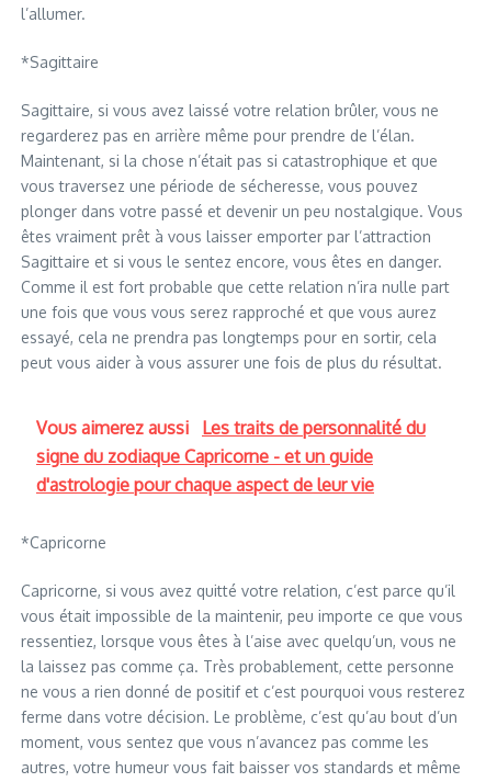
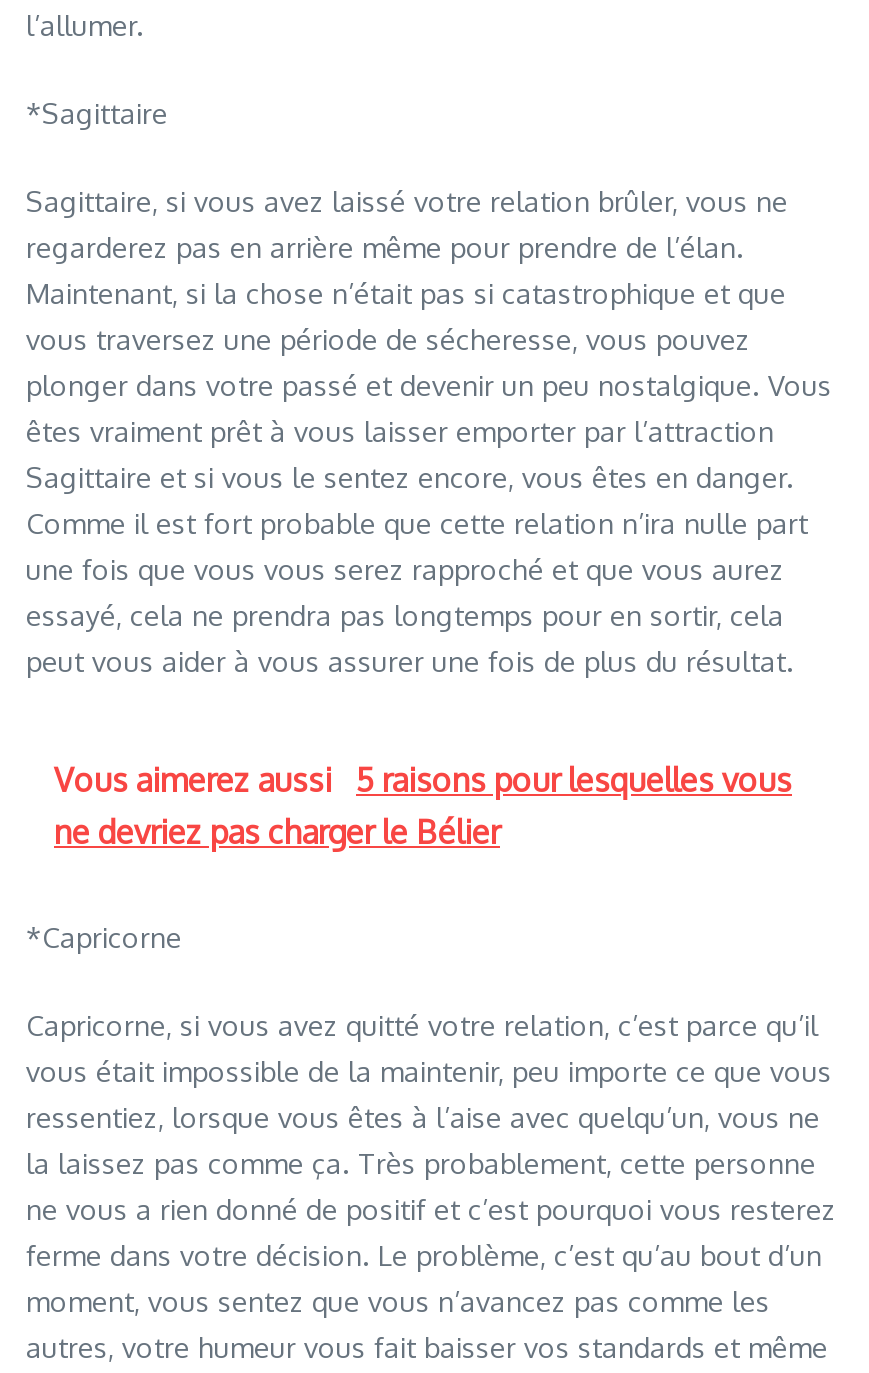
[36,417,426,496] Vous aimerez aussi Les traits de personnalité du | signe du zodiaque Capricorne - et un guide | d'astrologie pour chaque aspect de leur vie -> [54,760,792,852] Vous aimerez aussi 5 raisons pour lesquelles vous | ne devriez pas charger le Bélier

